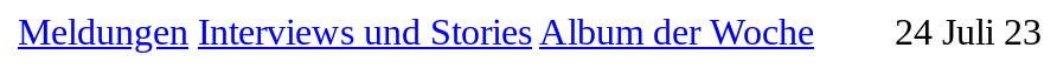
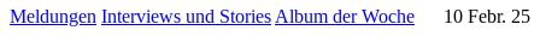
[18,11,1042,51] Meldungen Interviews und Stories Album der Woche 24 Juli 23 -> [10,6,530,26] Meldungen Interviews und Stories Album der Woche 10 Febr. 25

